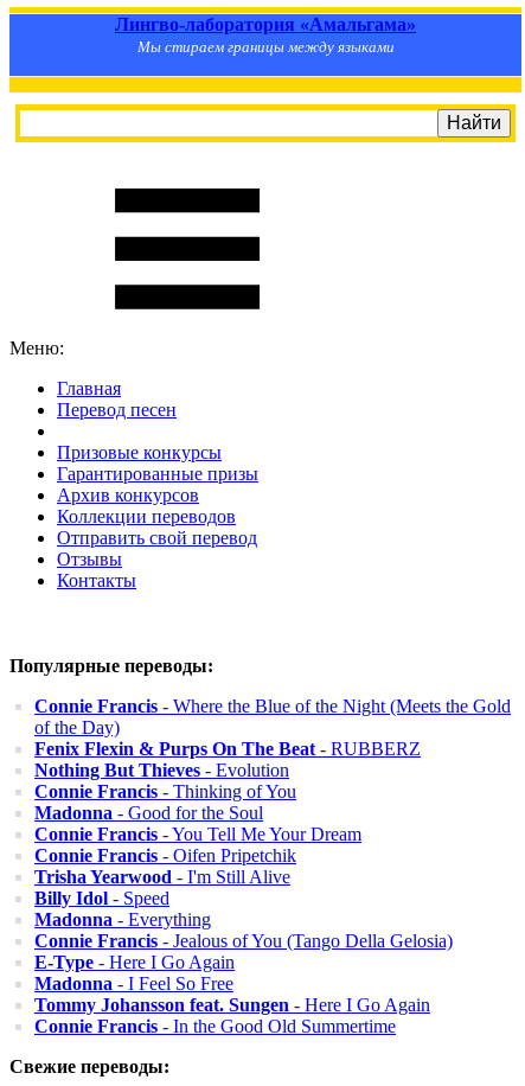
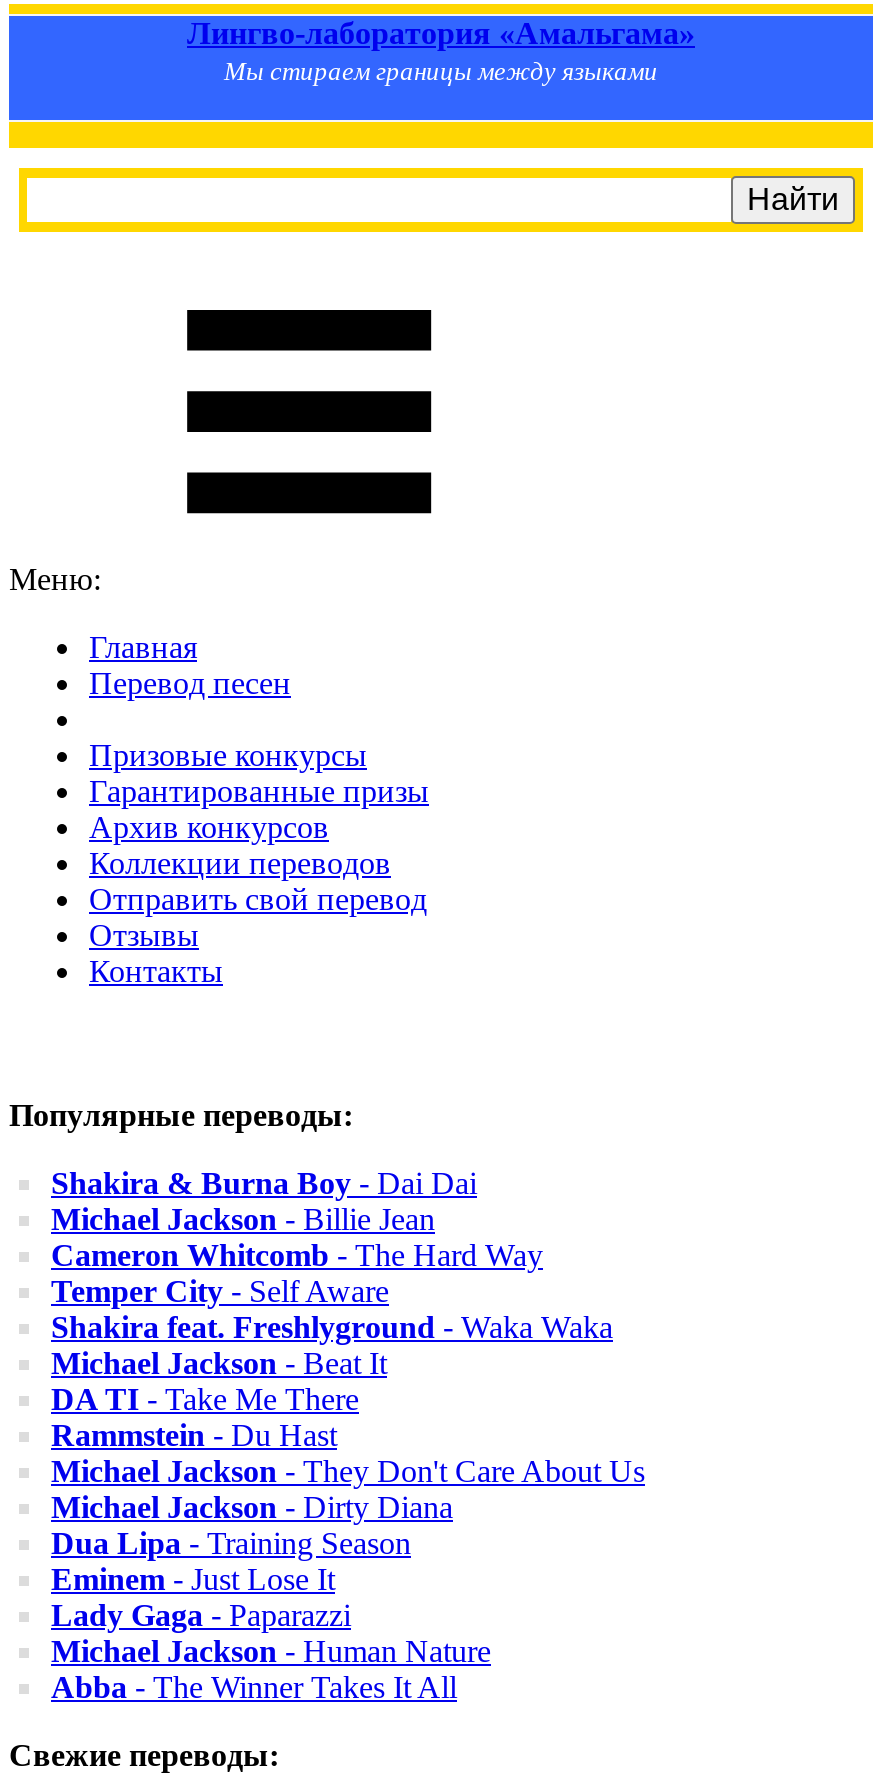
[34,696,511,1036] Connie Francis - Where the Blue of the Night (Meets the Gold | of the Day) | Fenix Flexin & Purps On The Beat - RUBBERZ | Nothing But Thieves - Evolution | Connie Francis - Thinking of You | Madonna - Good for the Soul | Connie Francis - You Tell Me Your Dream | Connie Francis - Oifen Pripetchik | Trisha Yearwood - I'm Still Alive | Billy Idol - Speed | Madonna - Everything | Connie Francis - Jealous of You (Tango Della Gelosia) | E-Type - Here I Go Again | Madonna - I Feel So Free | Tommy Johansson feat. Sungen - Here I Go Again | Connie Francis - In the Good Old Summertime -> [51,1166,645,1704] Shakira & Burna Boy - Dai Dai | Michael Jackson - Billie Jean | Cameron Whitcomb - The Hard Way | Temper City - Self Aware | Shakira feat. Freshlyground - Waka Waka | Michael Jackson - Beat It | DA TI - Take Me There | Rammstein - Du Hast | Michael Jackson - They Don't Care About Us | Michael Jackson - Dirty Diana | Dua Lipa - Training Season | Eminem - Just Lose It | Lady Gaga - Paparazzi | Michael Jackson - Human Nature | Abba - The Winner Takes It All

